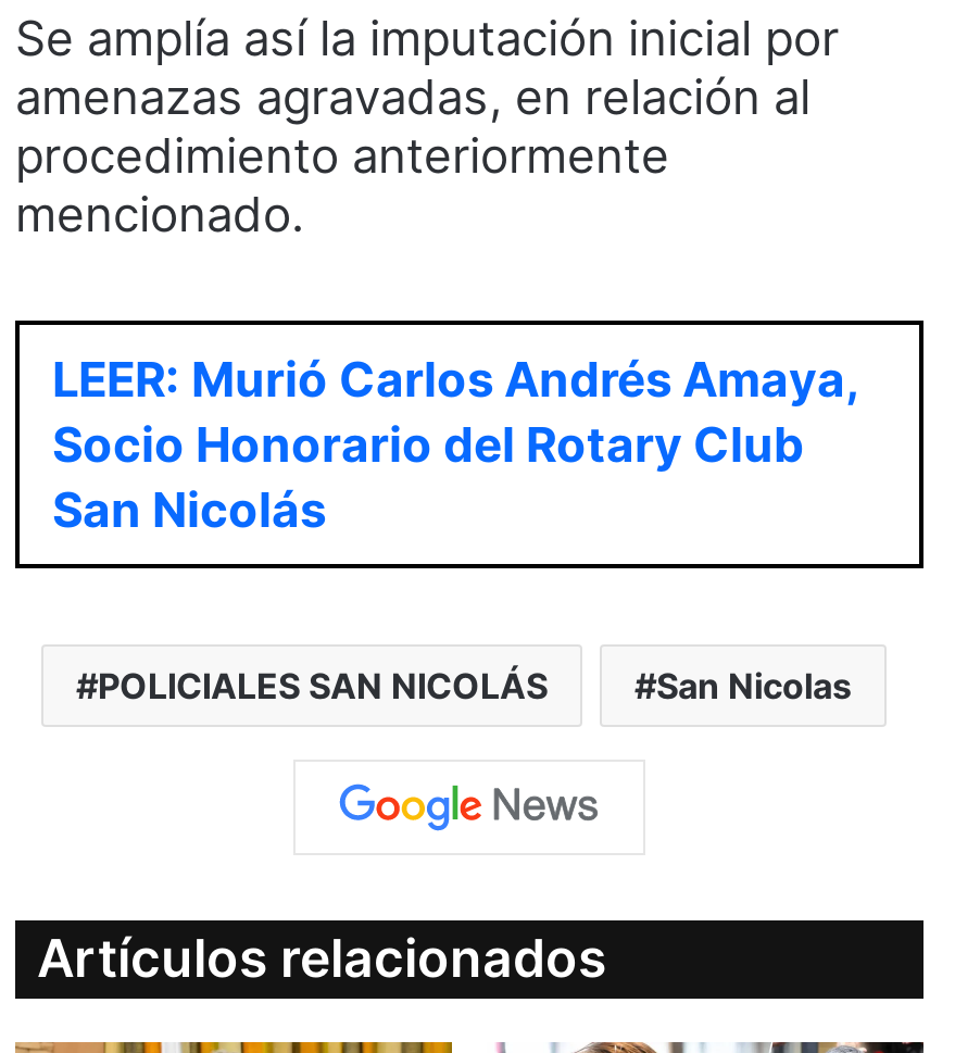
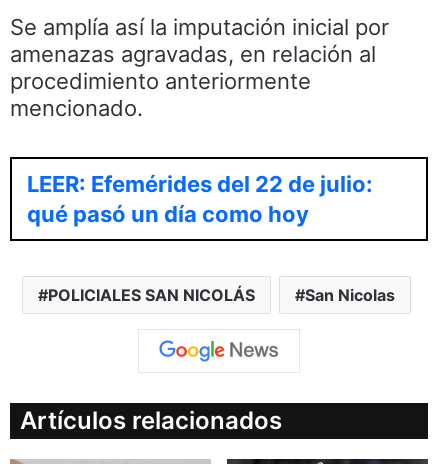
[52,350,860,537] LEER: Murió Carlos Andrés Amaya, | Socio Honorario del Rotary Club | San Nicolás -> [27,171,373,227] LEER: Efemérides del 22 de julio: | qué pasó un día como hoy

